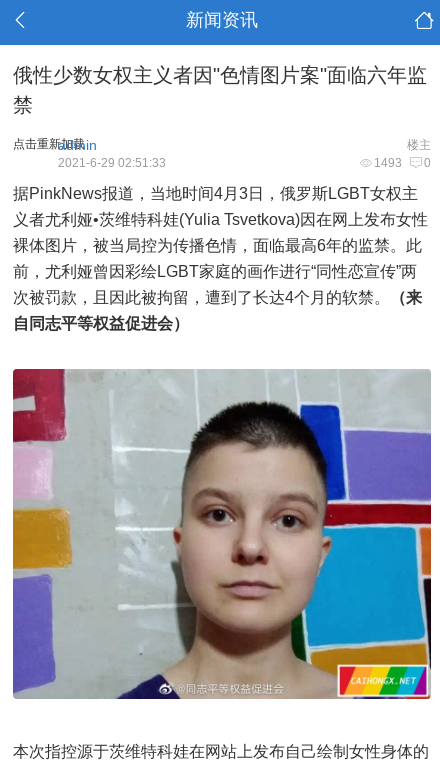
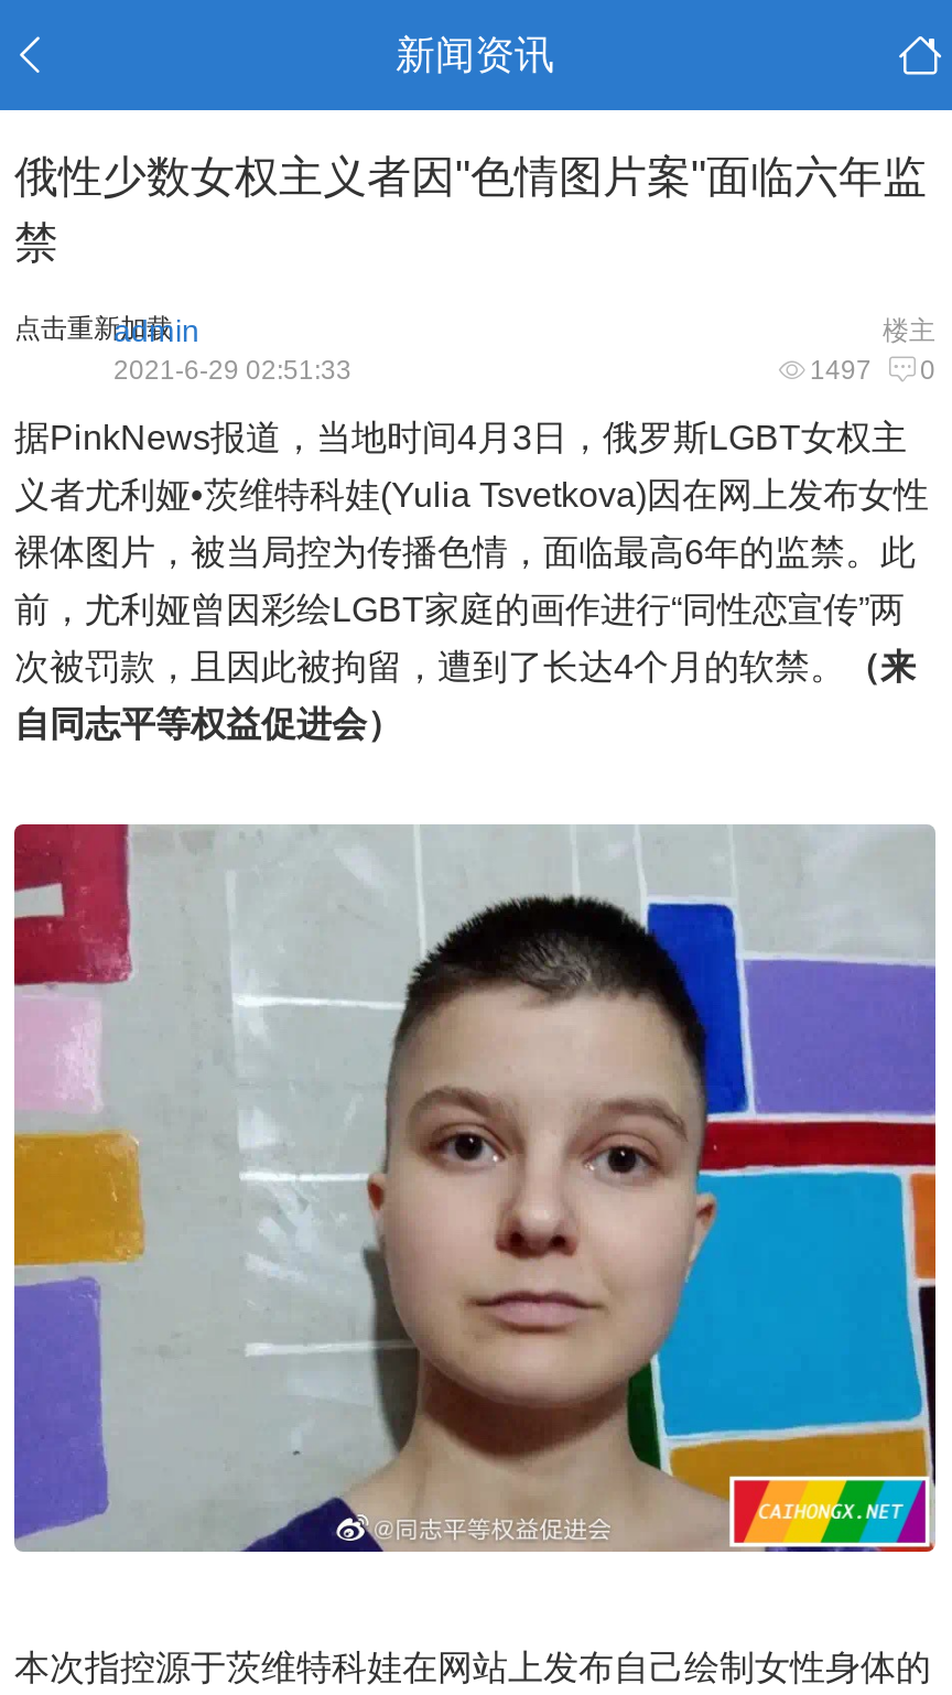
[374,156,431,170] 1493 0 -> [810,355,935,386] 1497 0

